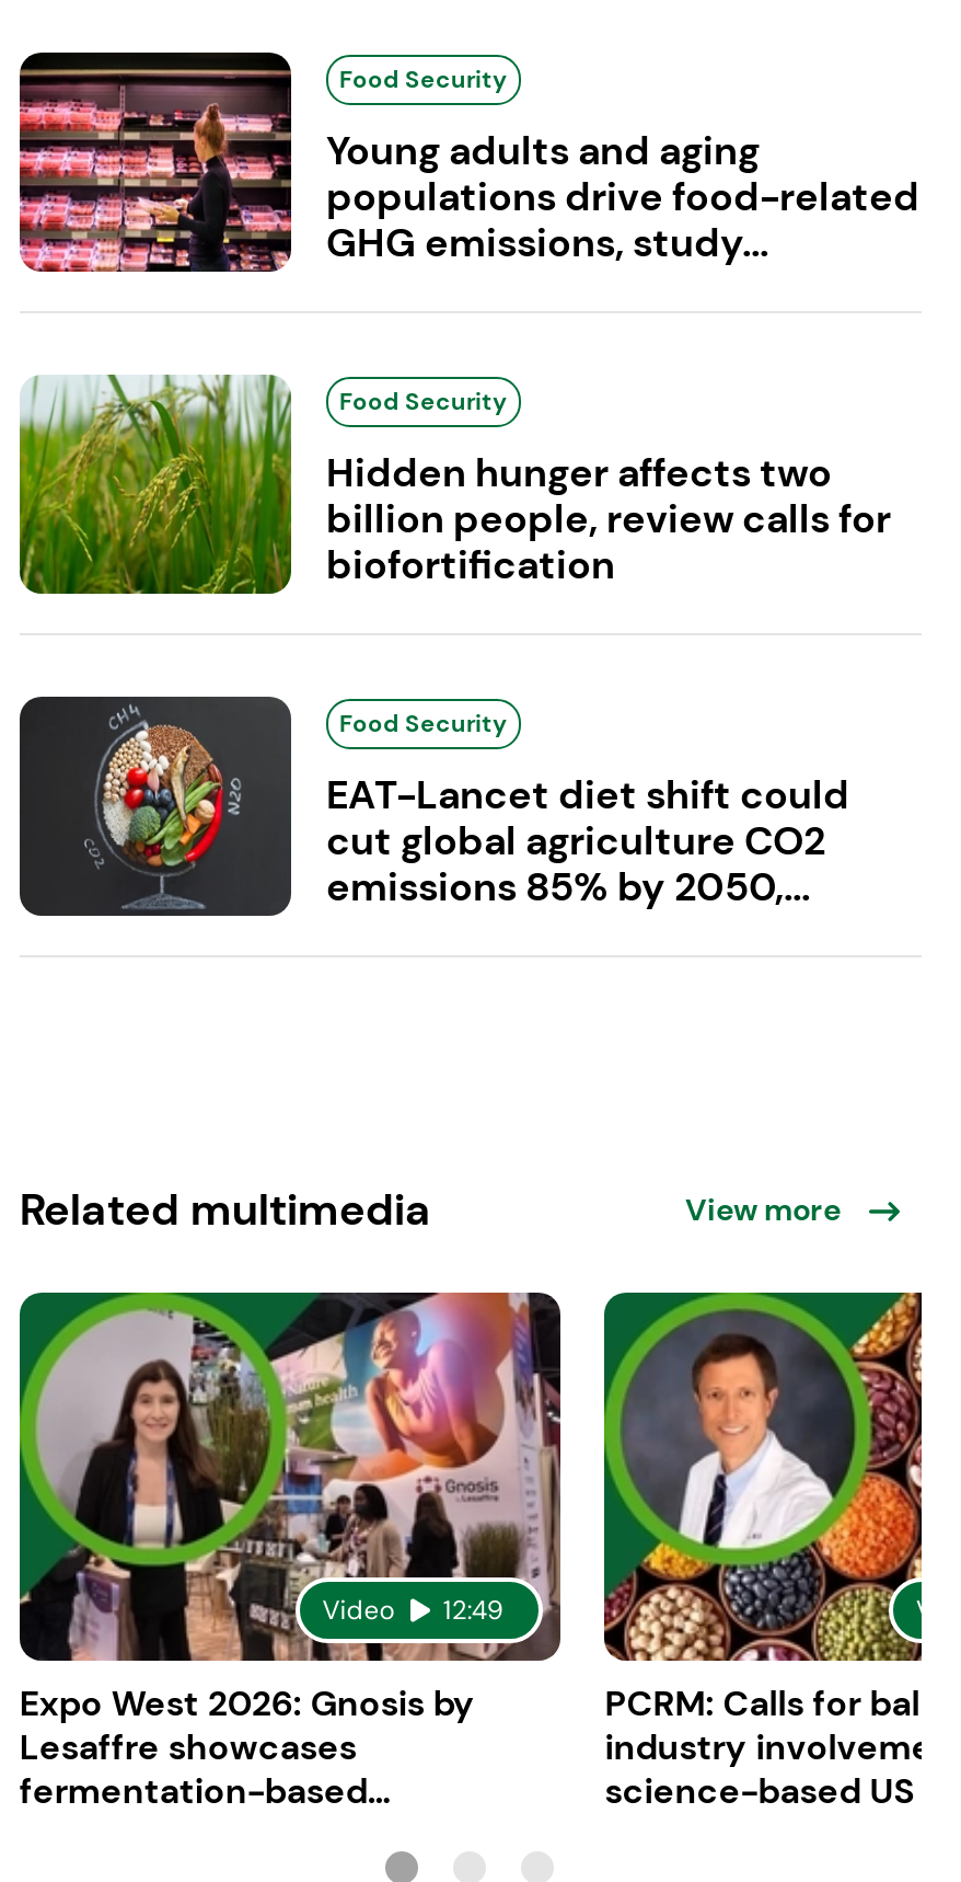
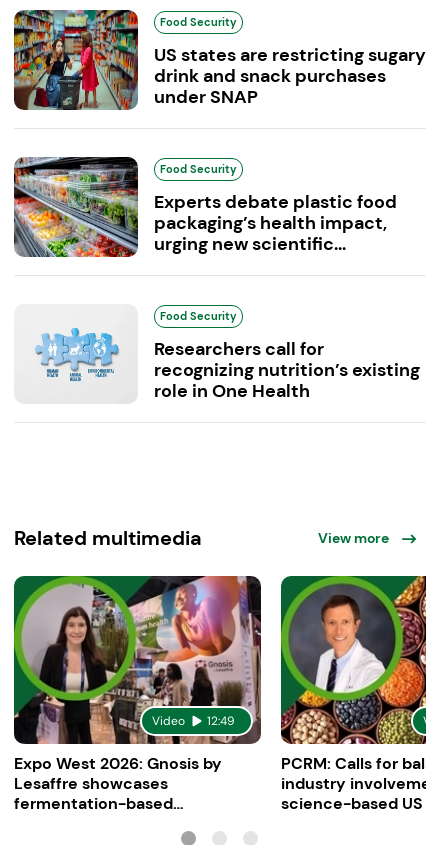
[18,50,919,274] [image] | Young adults and aging | populations drive food-related | GHG emissions, study... -> [13,9,426,111] [image] | US states are restricting sugary | drink and snack purchases | under SNAP
[18,375,891,596] [image] | Hidden hunger affects two | billion people, review calls for | biofortification -> [13,156,397,258] [image] | Experts debate plastic food | packaging’s health impact, | urging new scientific...
[18,695,849,918] [image] | EAT-Lancet diet shift could | cut global agriculture CO2 | emissions 85% by 2050,... -> [14,304,420,404] [image] | Researchers call for | recognizing nutrition’s existing | role in One Health

